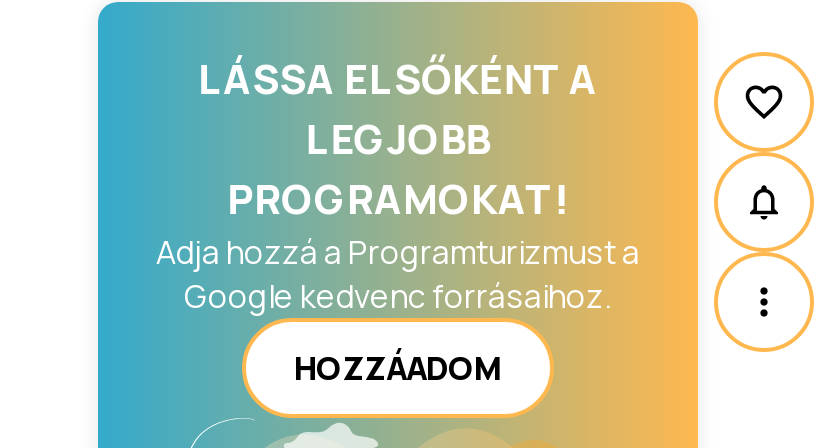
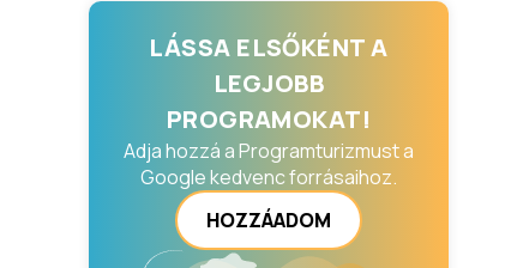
[712,50,816,354] [image] -> none

